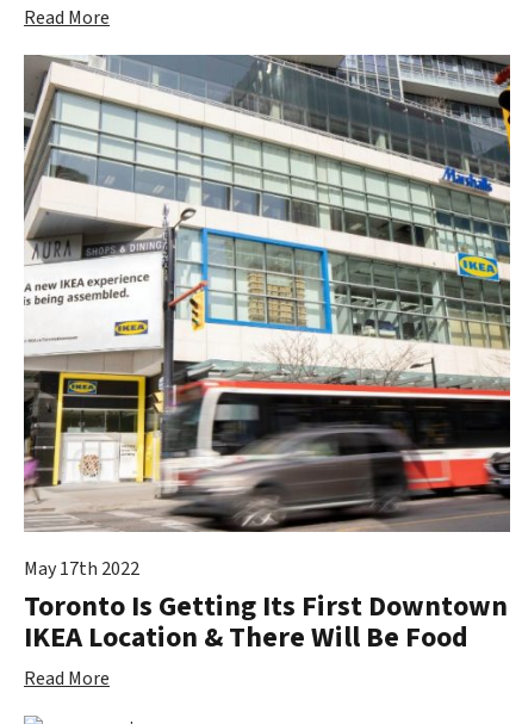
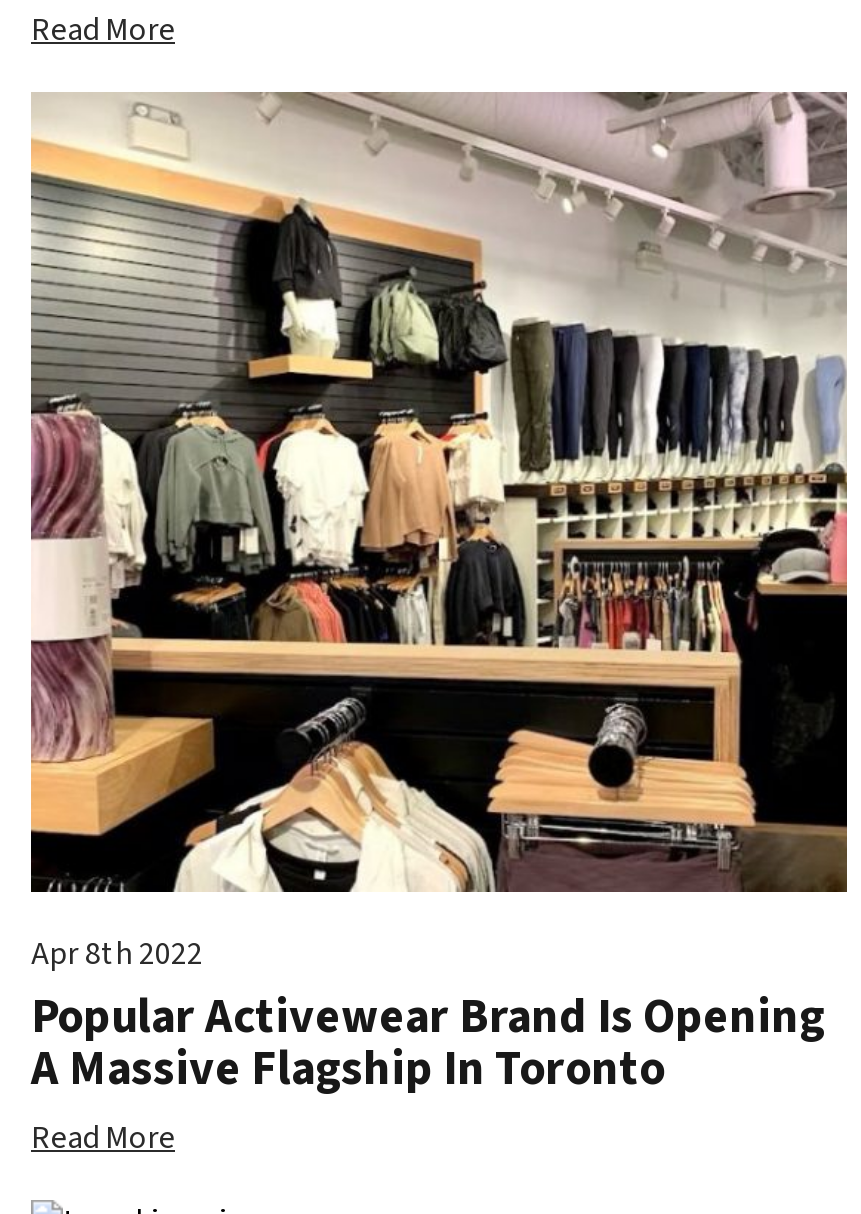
[23,54,511,659] [image] | May 17th 2022 | Toronto Is Getting Its First Downtown | IKEA Location & There Will Be Food -> [29,92,849,1104] [image] | Apr 8th 2022 | Popular Activewear Brand Is Opening | A Massive Flagship In Toronto

